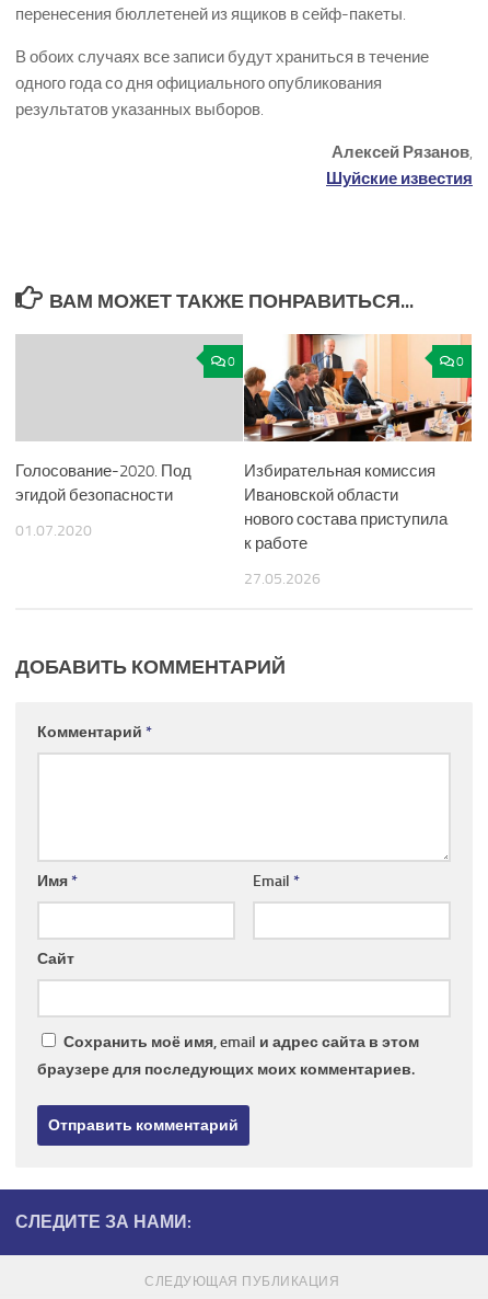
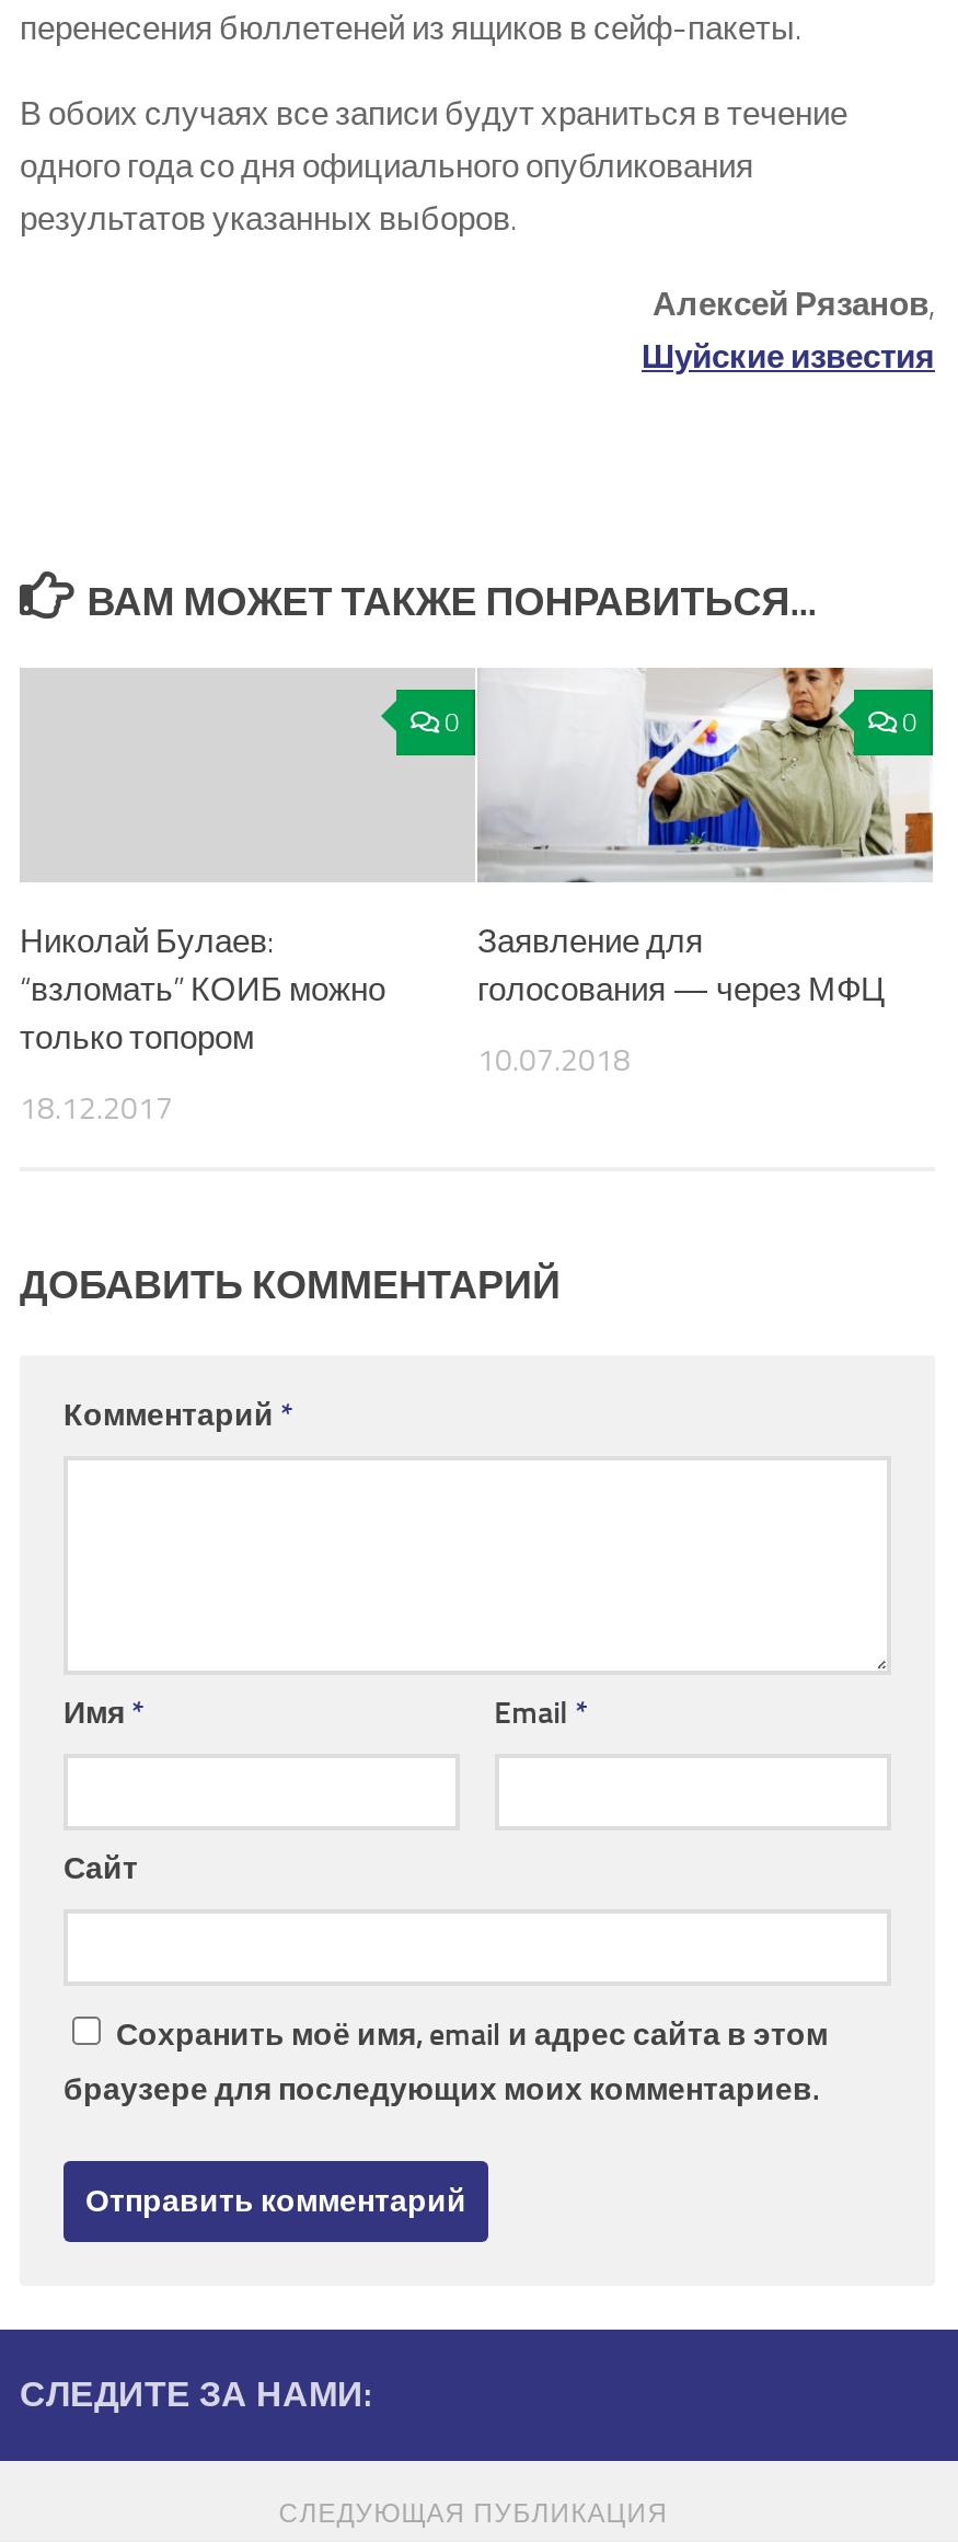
[243,333,473,553] [image] | Избирательная комиссия | Ивановской области | нового состава приступила | к работе -> [477,666,933,1009] [image] | Заявление для | голосования — через МФЦ
[15,461,191,505] Голосование-2020. Под | эгидой безопасности -> [20,922,385,1058] Николай Булаев: | “взломать” КОИБ можно | только топором
[15,521,92,540] 01.07.2020 -> [20,1090,173,1128] 18.12.2017
[244,570,321,588] 27.05.2026 -> [477,1042,631,1079] 10.07.2018

